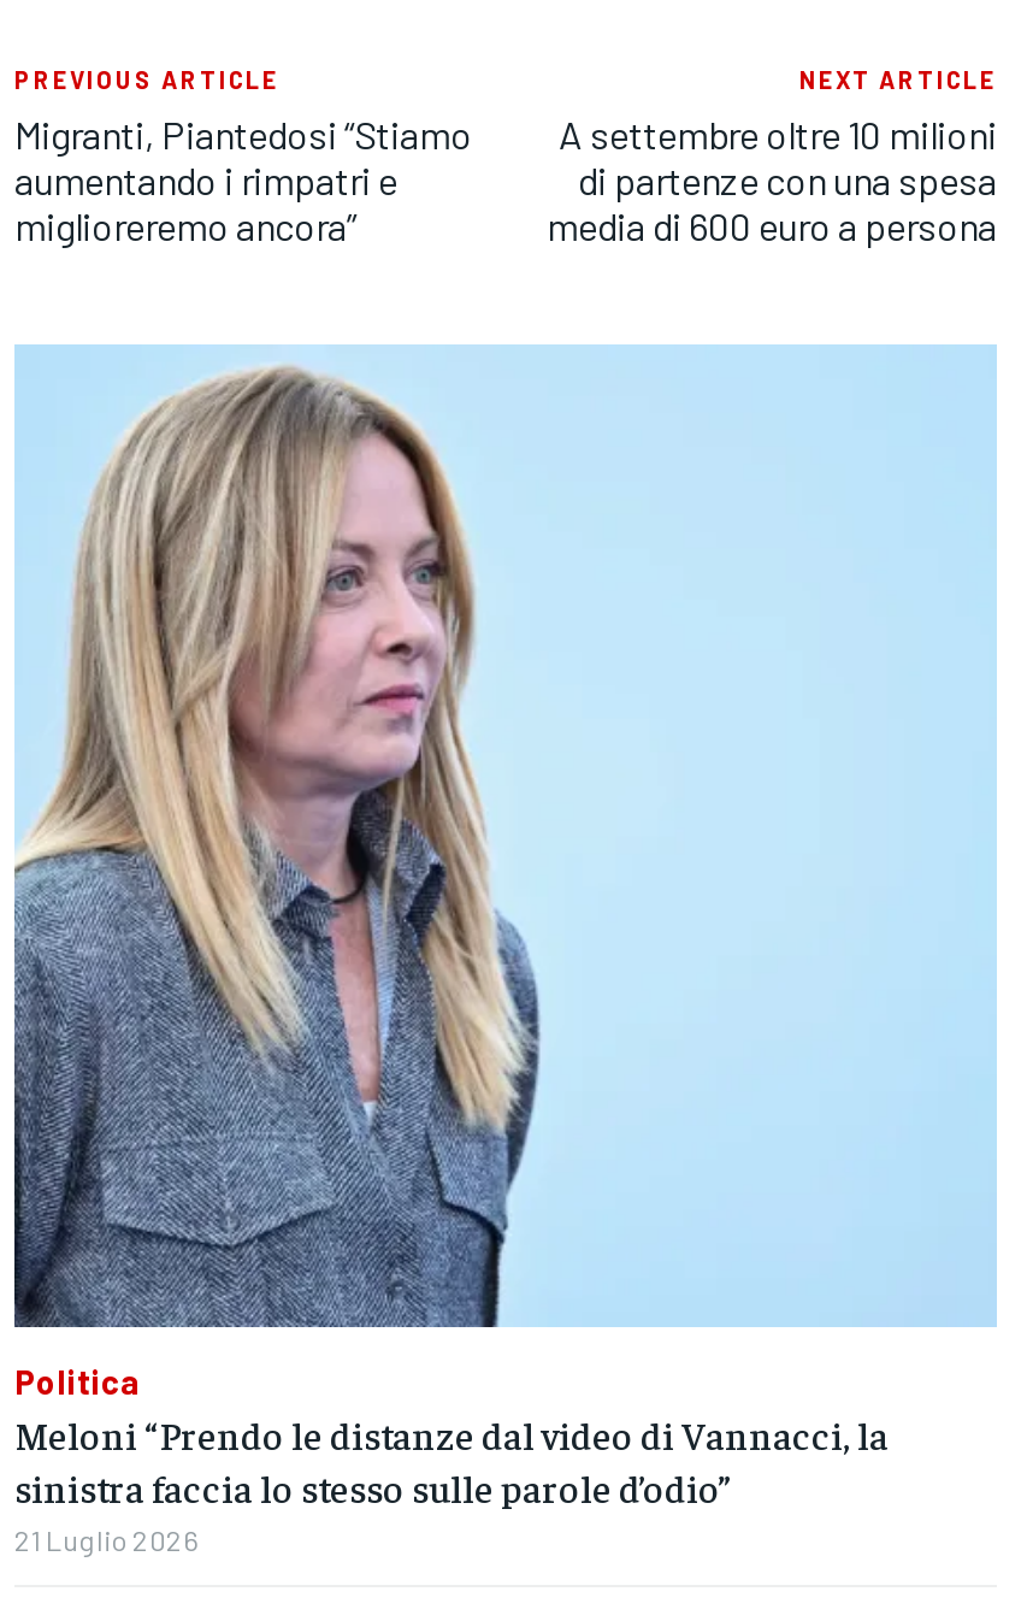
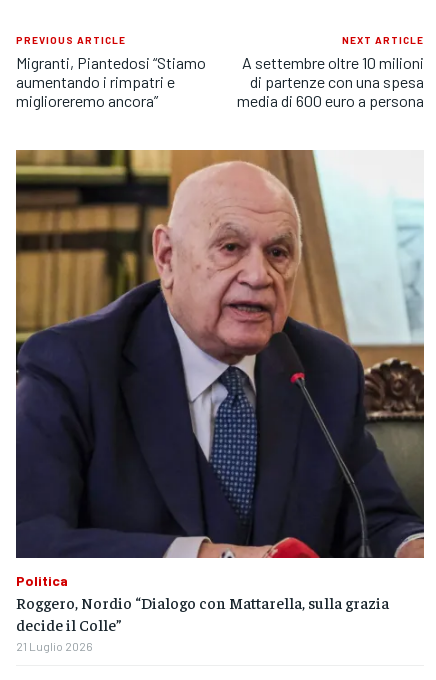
[12,344,997,1512] [image] | Meloni “Prendo le distanze dal video di Vannacci, la | sinistra faccia lo stesso sulle parole d’odio” -> [15,149,425,634] [image] | Roggero, Nordio “Dialogo con Mattarella, sulla grazia | decide il Colle”

